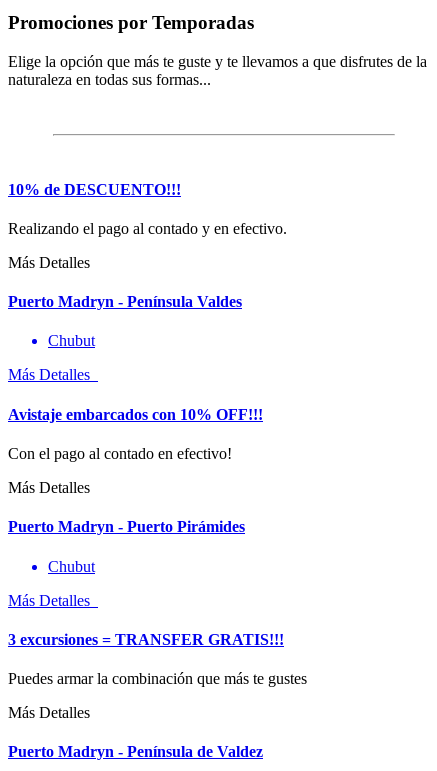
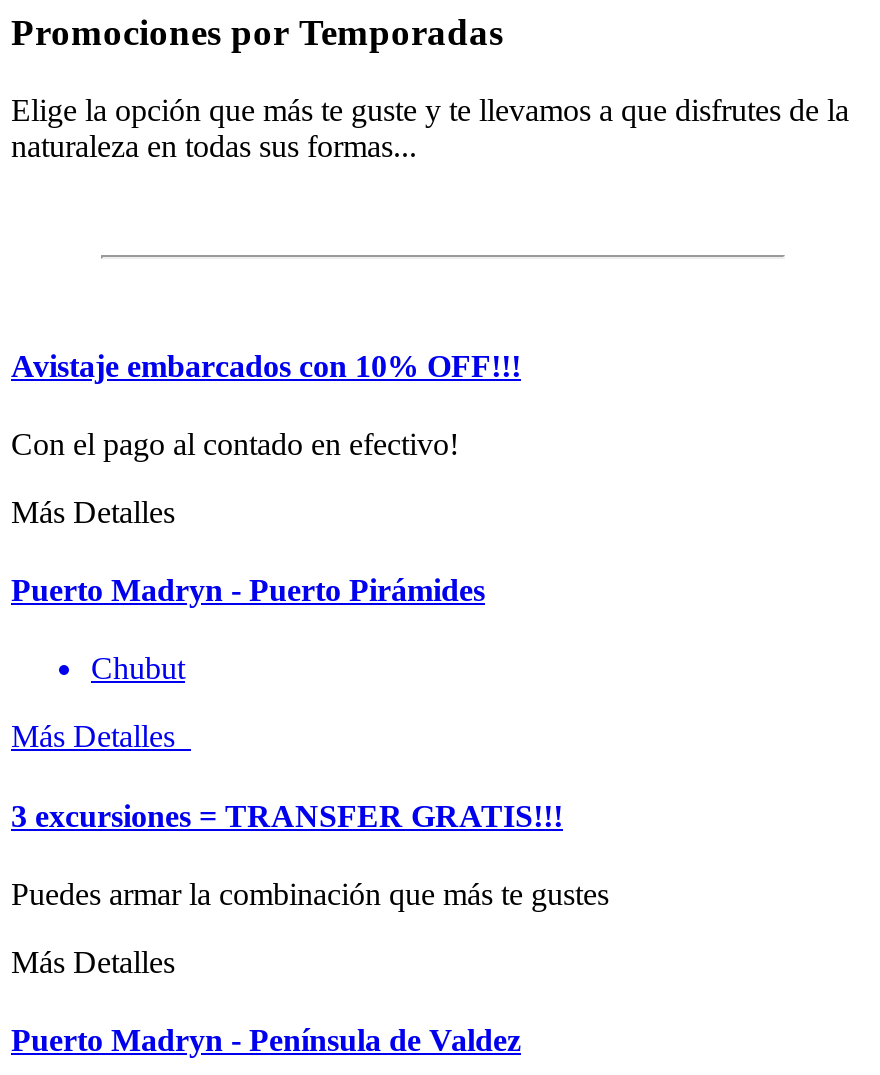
[8,181,287,383] 10% de DESCUENTO!!! | Realizando el pago al contado y en efectivo. | Más Detalles | Puerto Madryn - Península Valdes | Chubut | Más Detalles -> none

